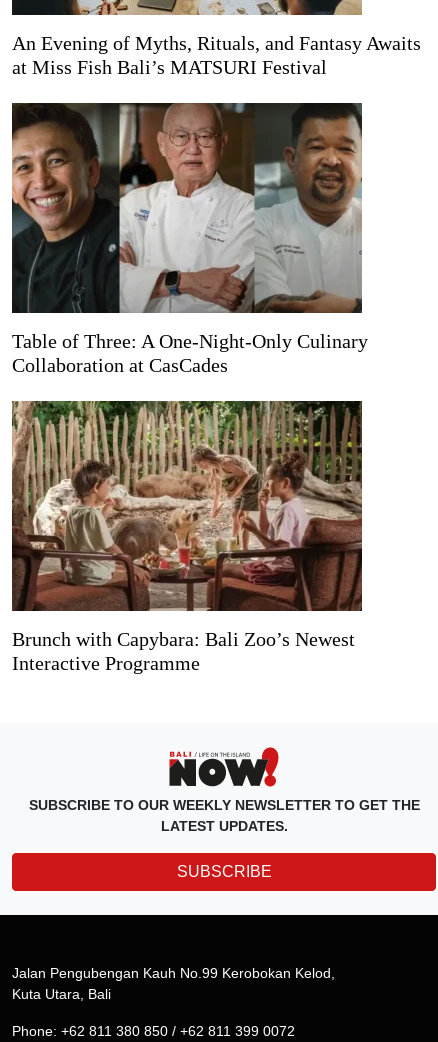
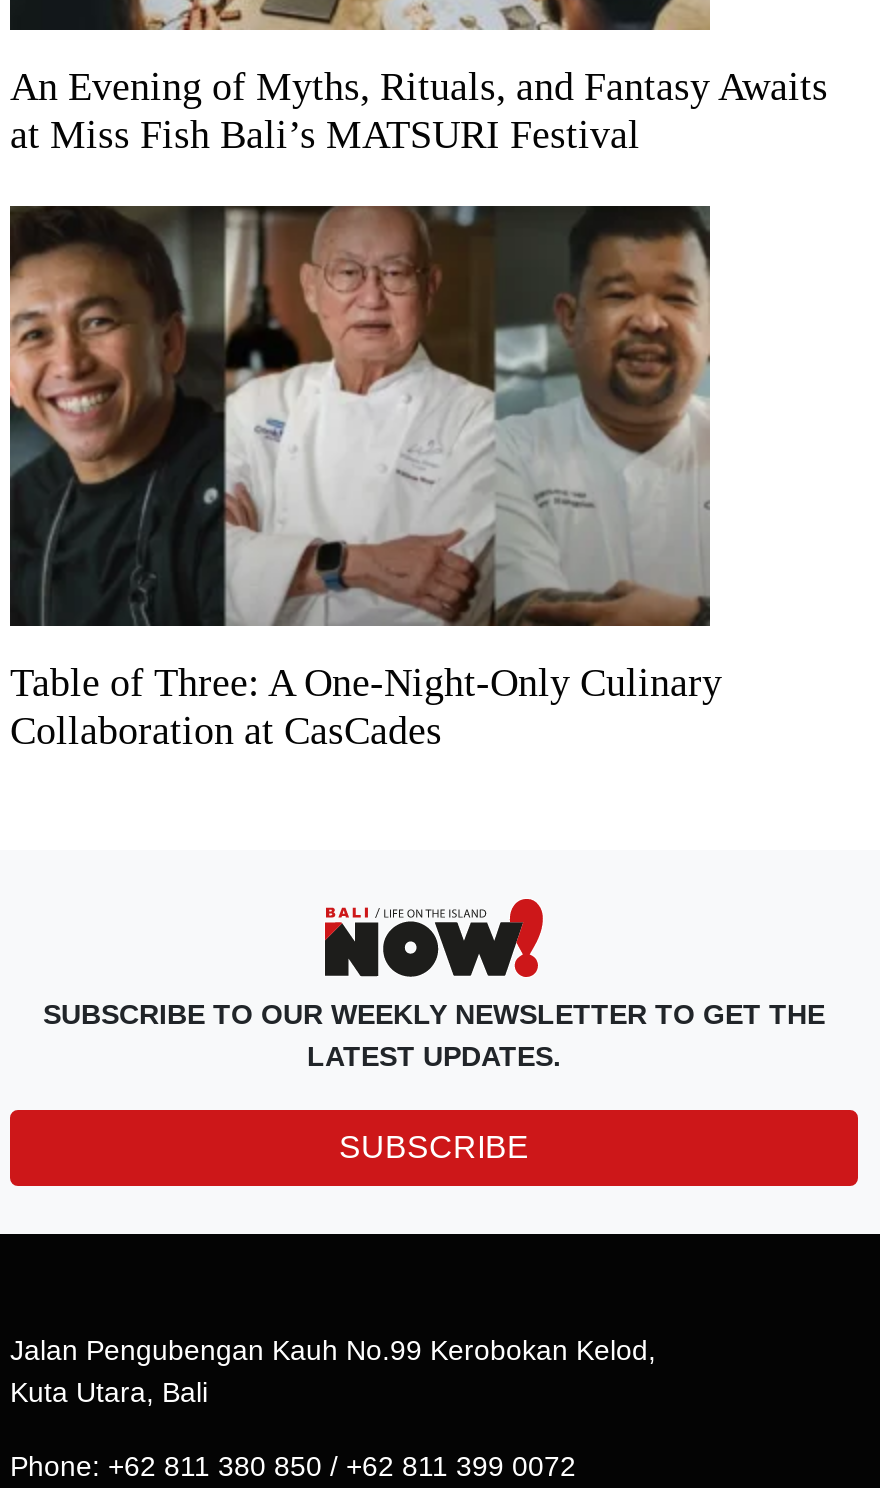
[11,400,362,674] [image] | Brunch with Capybara: Bali Zoo’s Newest | Interactive Programme -> none

